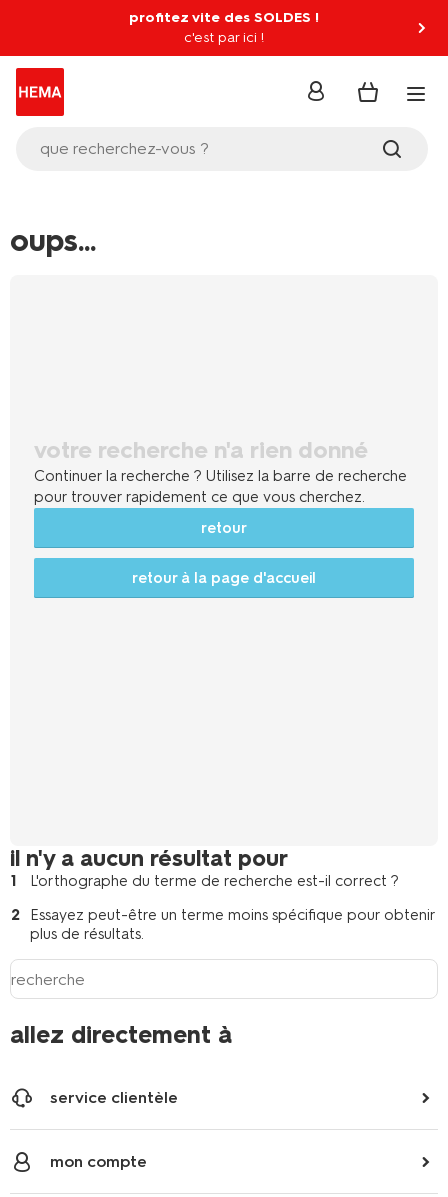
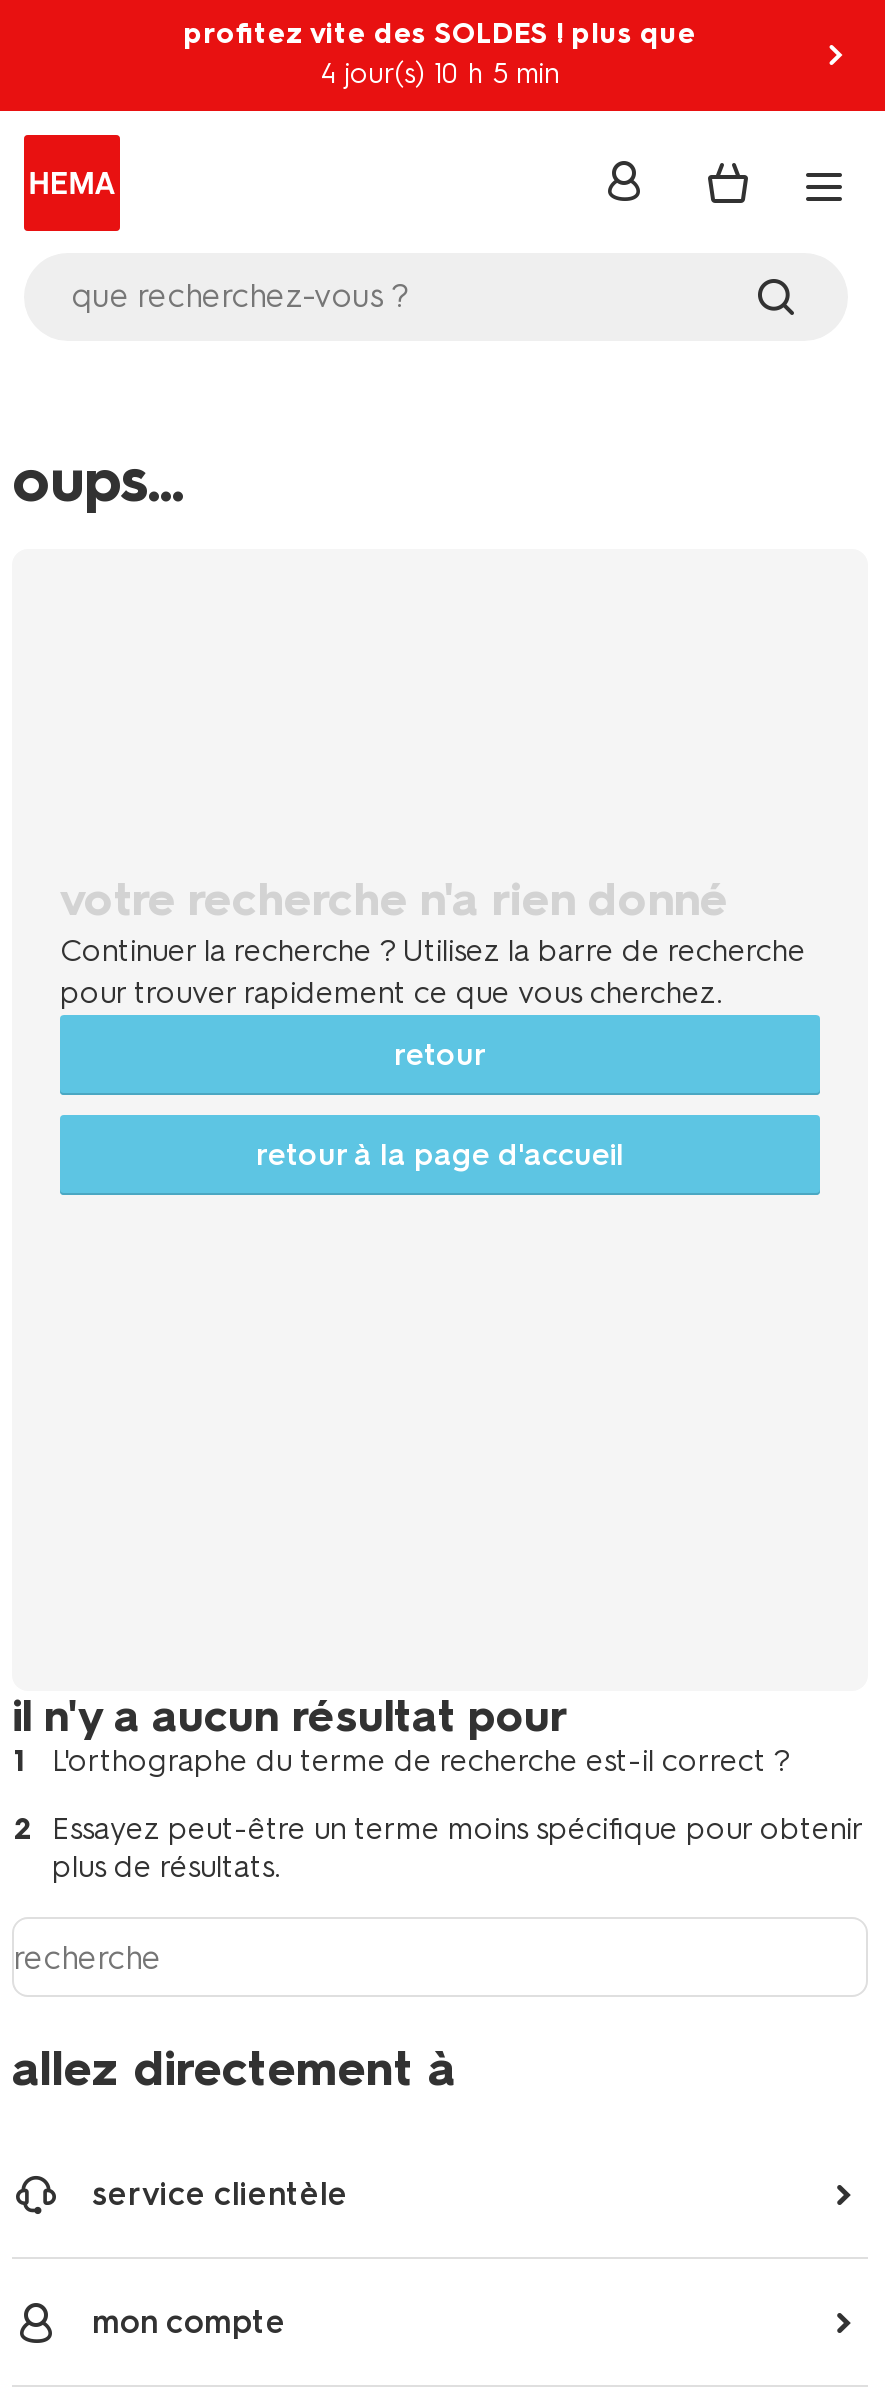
[129,9,319,46] profitez vite des SOLDES ! | c'est par ici ! -> [184,17,696,91] profitez vite des SOLDES ! plus que | 4 jour(s) 10 h 5 min

